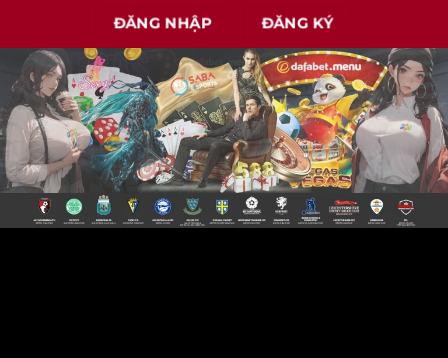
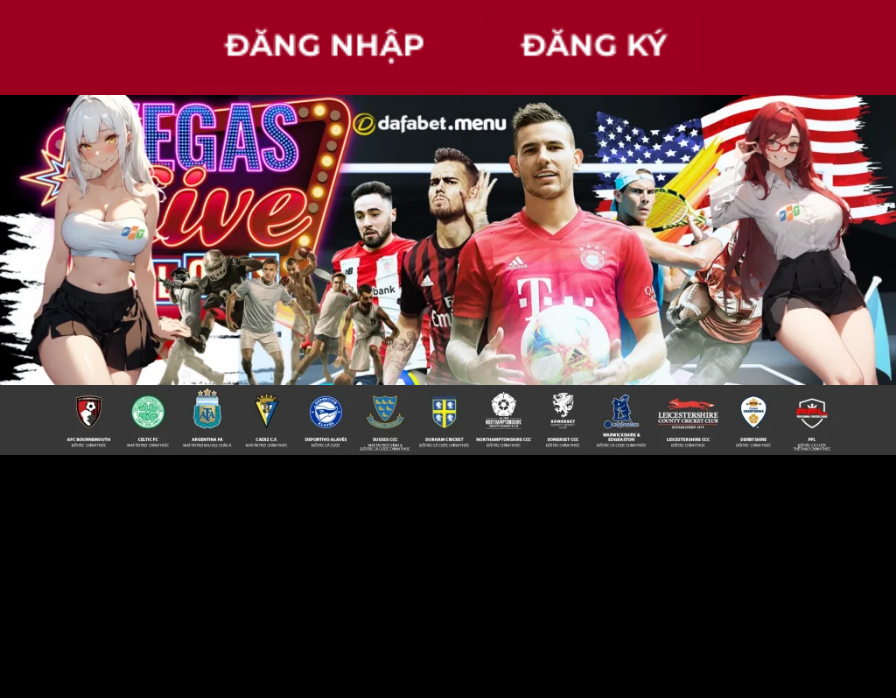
[3,47,445,194] [image] -> [6,93,890,387] [image]

